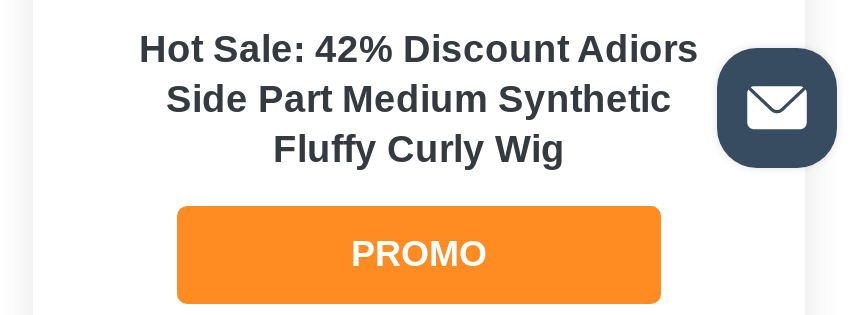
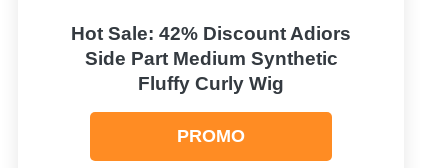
[715,46,839,170] [image] -> none

